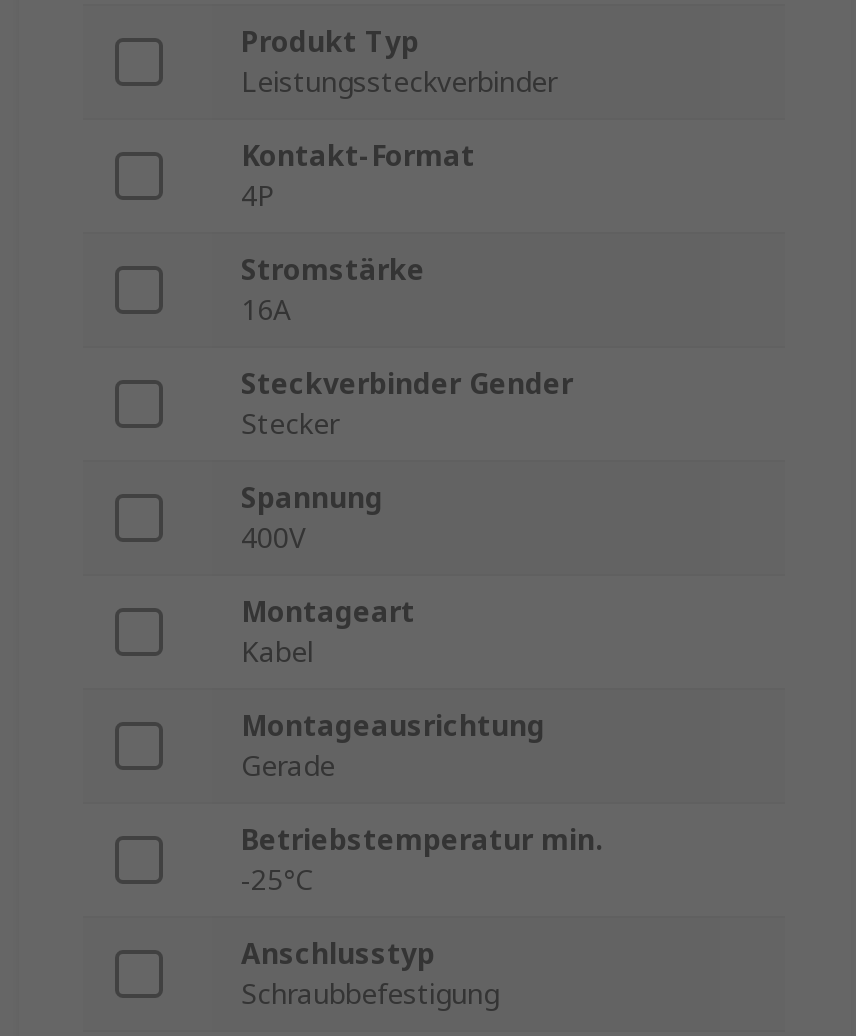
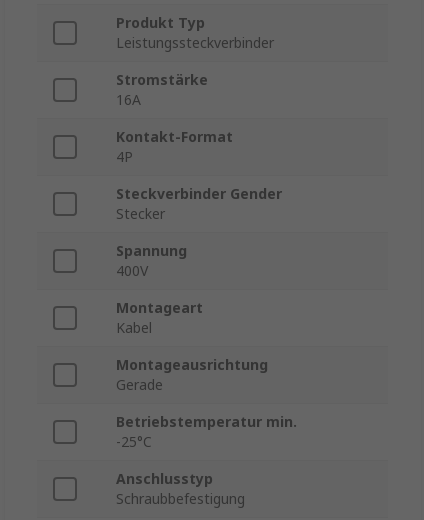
moved [241,137,475,215] -> [116,127,233,166]: Kontakt-Format | 4P
moved [241,251,425,329] -> [116,70,208,109]: Stromstärke | 16A

